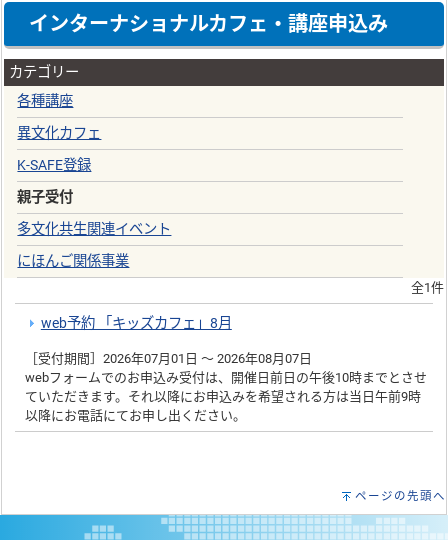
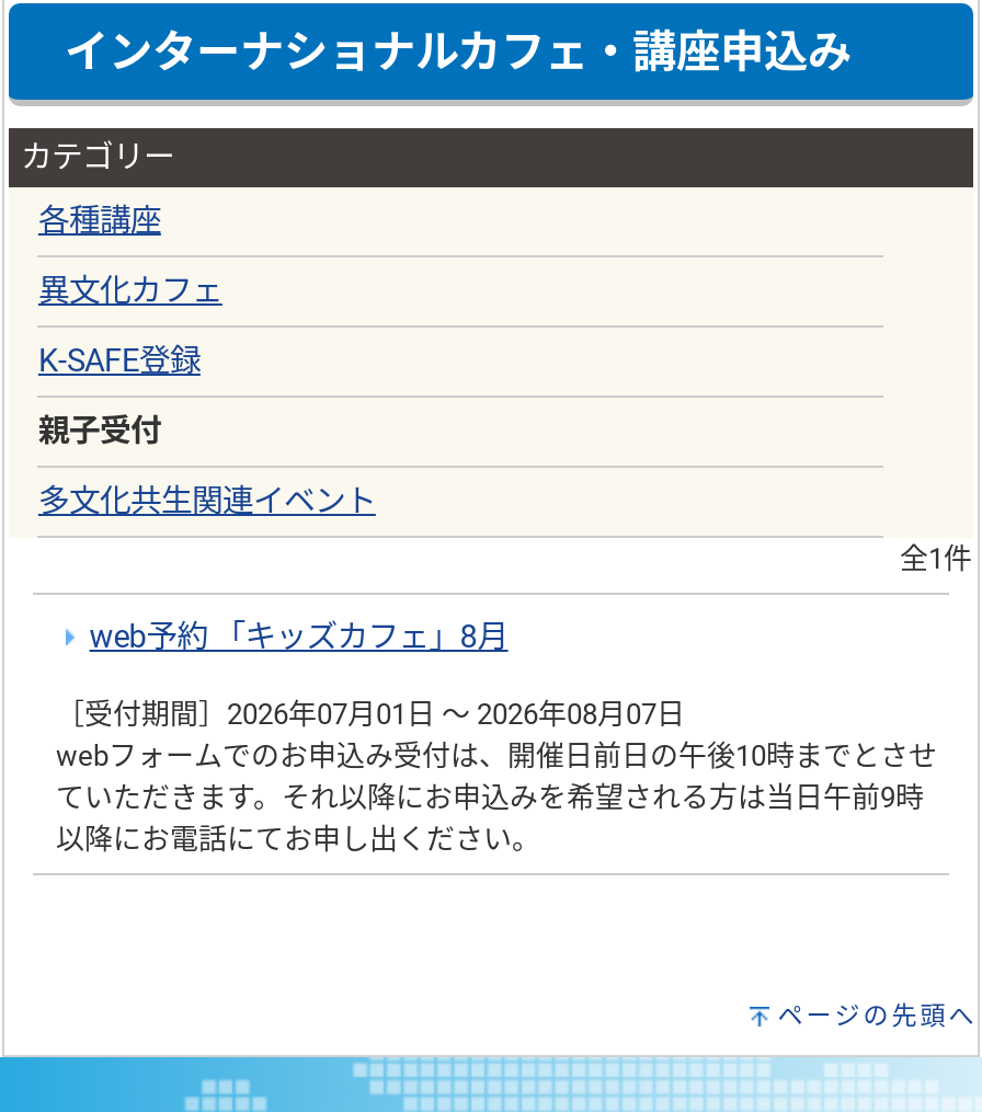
[17,253,129,270] にほんご関係事業 -> none

